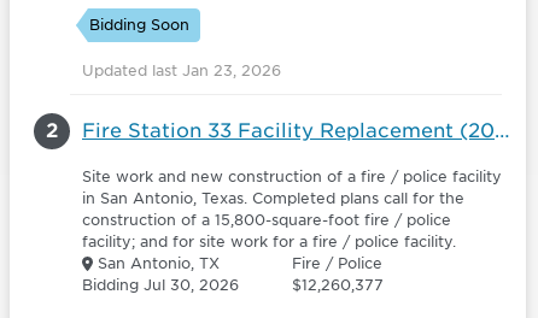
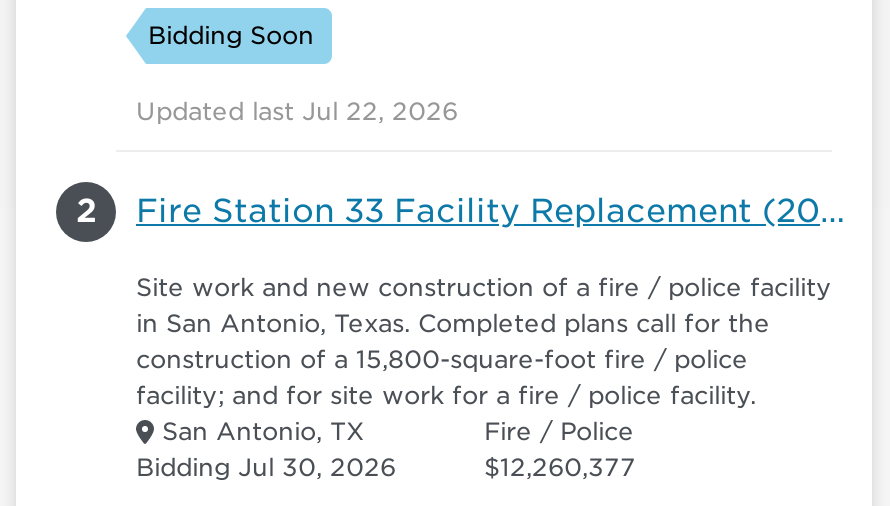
[82,61,281,79] Updated last Jan 23, 2026 -> [136,96,458,126] Updated last Jul 22, 2026

